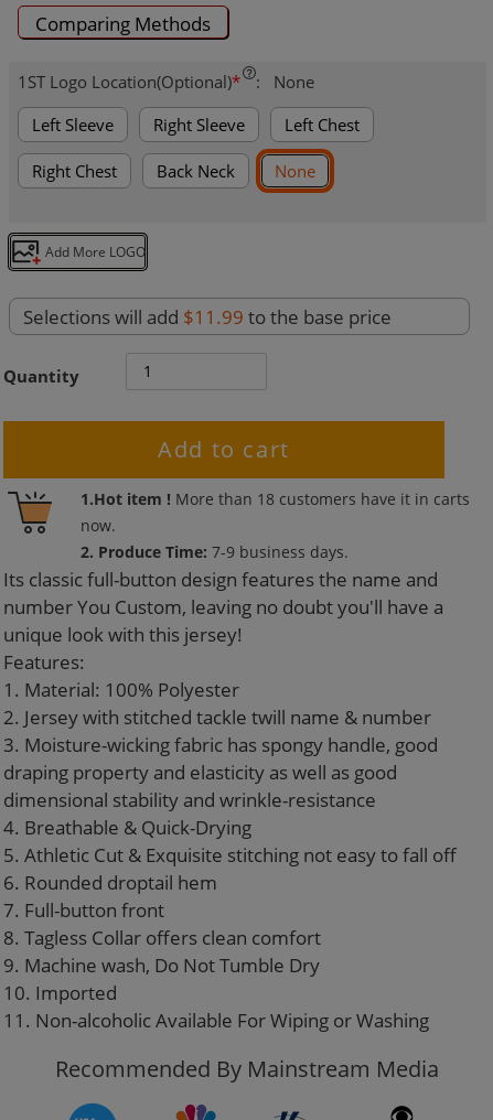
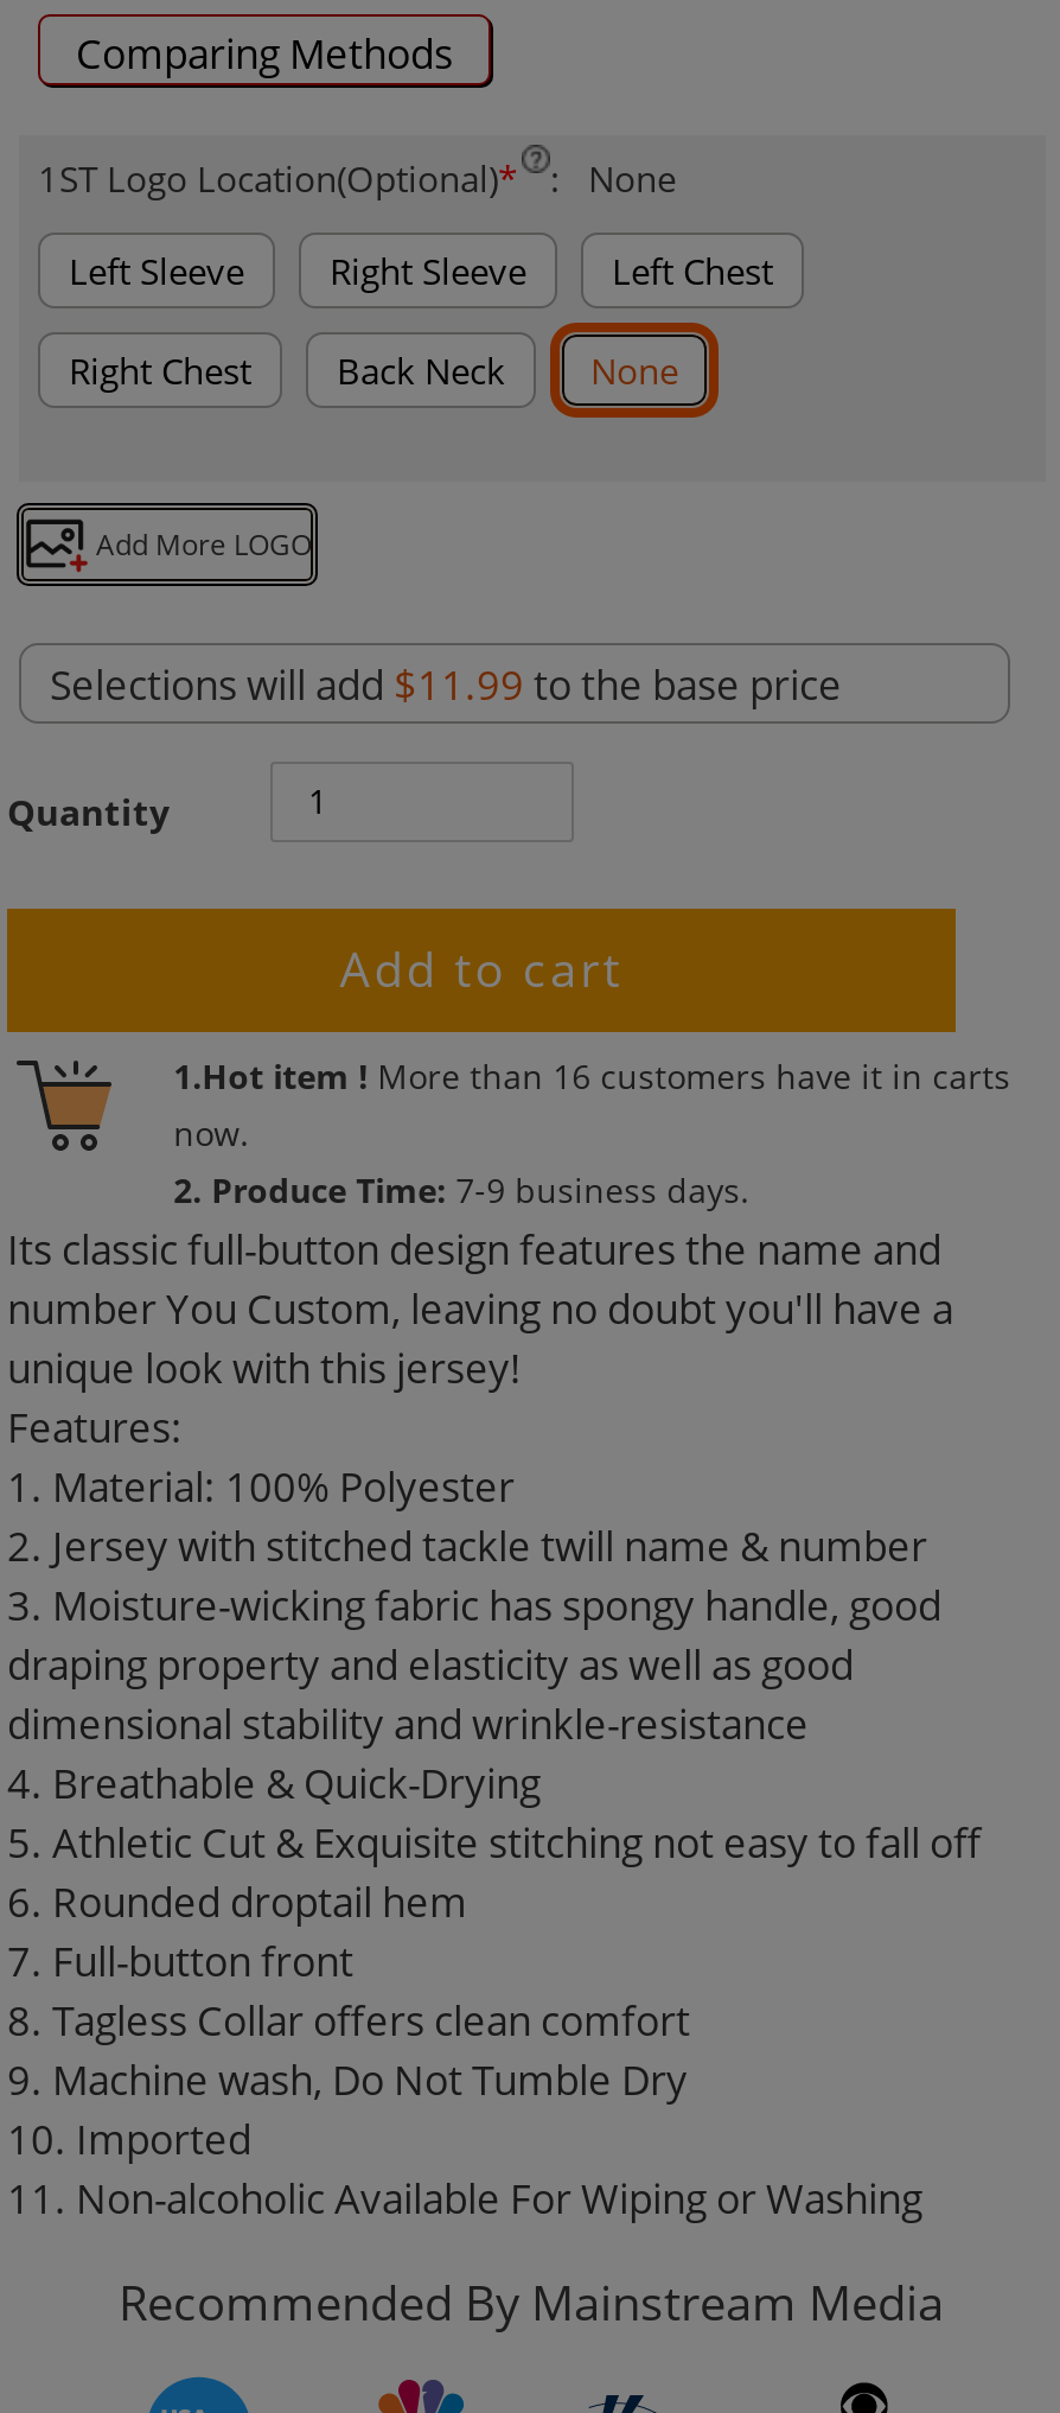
[81,489,470,510] 1.Hot item ! More than 18 customers have it in carts -> [173,1054,1010,1099] 1.Hot item ! More than 16 customers have it in carts

